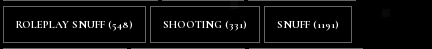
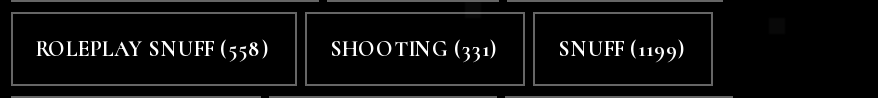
[15,18,132,31] ROLEPLAY SNUFF (548) -> [36,36,270,62] ROLEPLAY SNUFF (558)
[276,18,338,31] SNUFF (1191) -> [558,36,686,62] SNUFF (1199)

